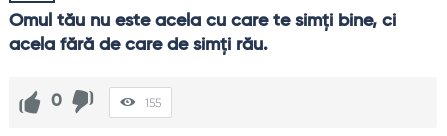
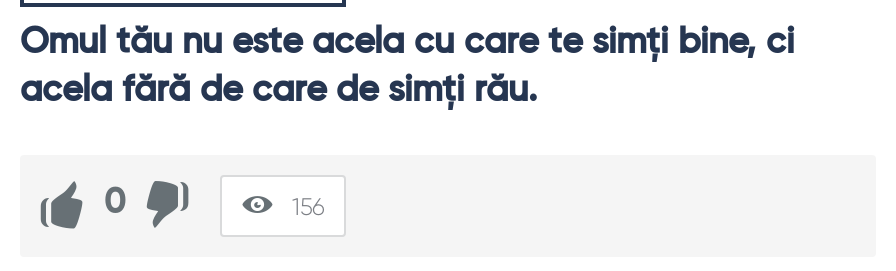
[145,96,161,110] 155 -> [292,192,324,220] 156

